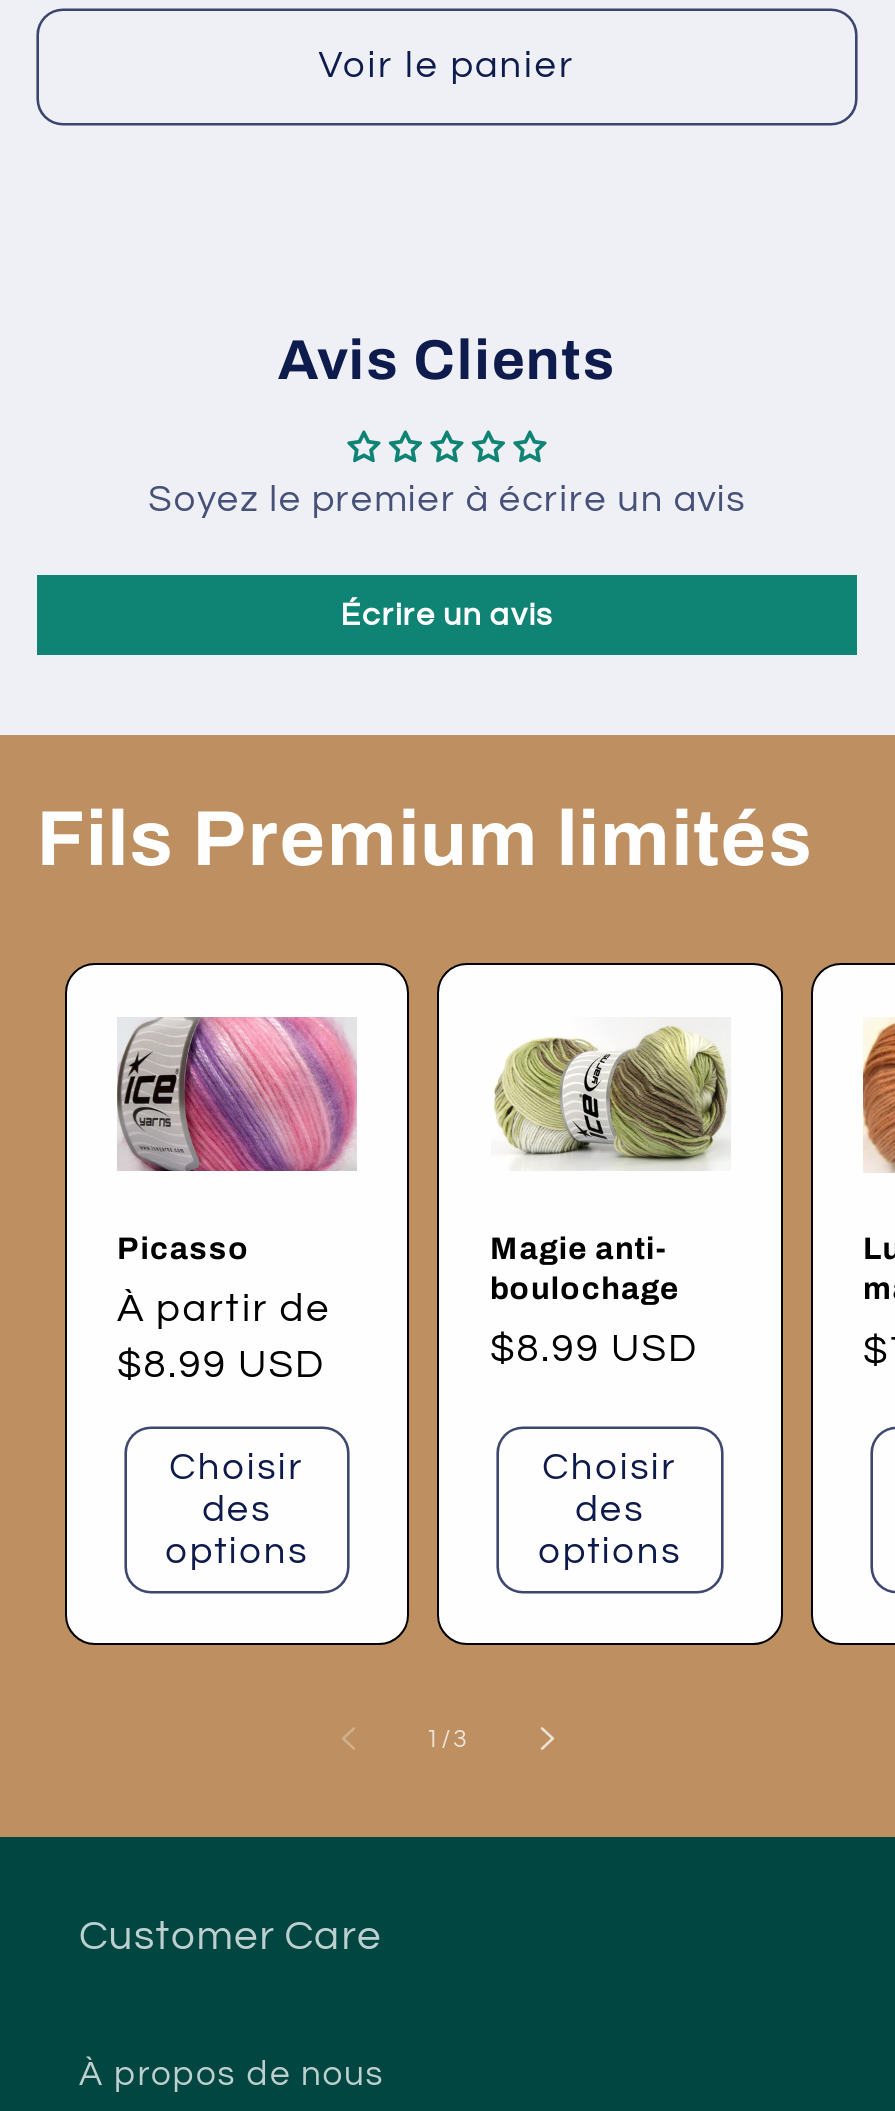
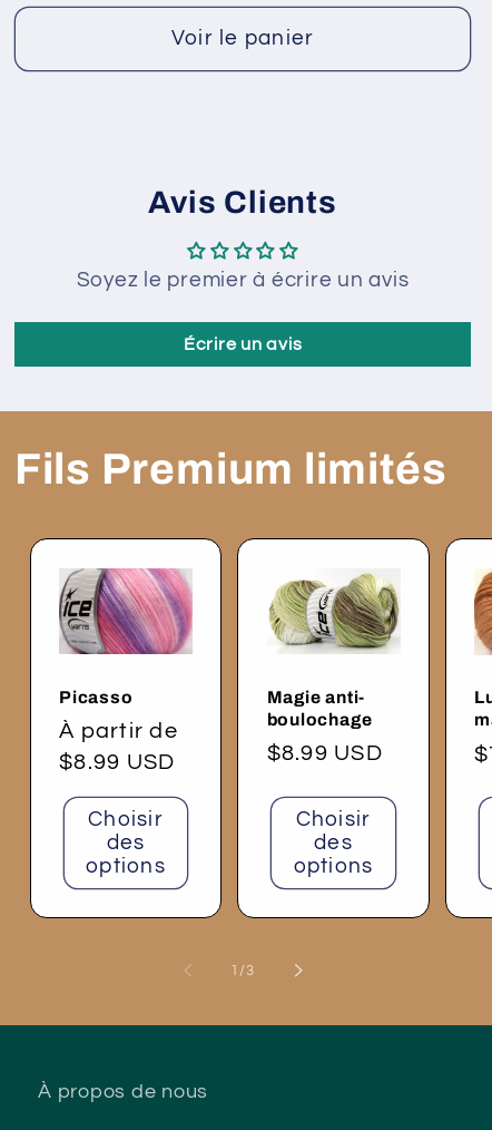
[79,1915,383,1957] Customer Care -> none

